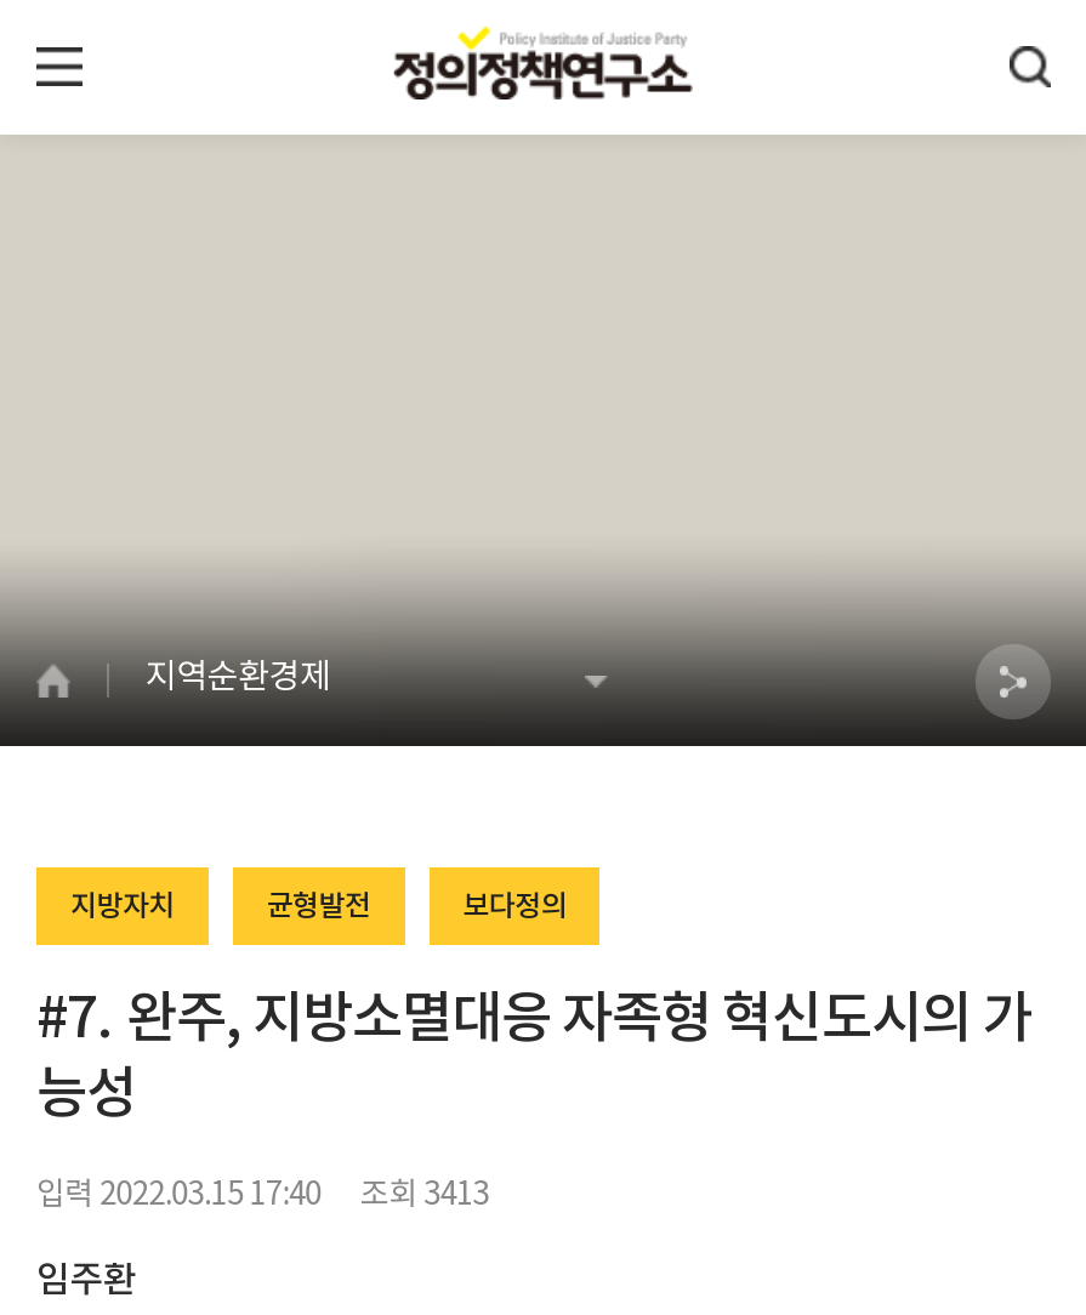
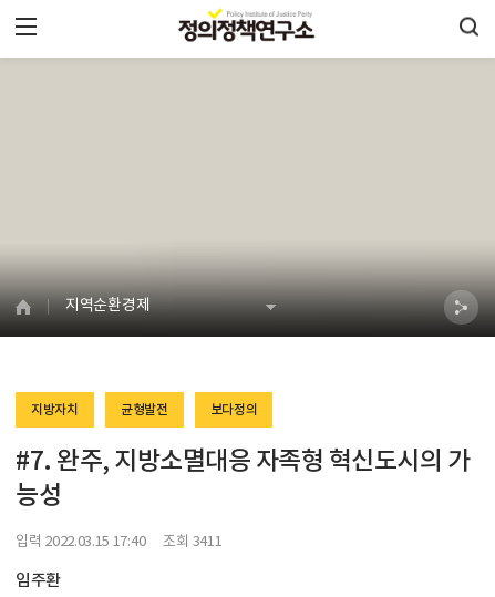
[36,1178,489,1214] 입력 2022.03.15 17:40 조회 3413 -> [16,534,222,550] 입력 2022.03.15 17:40 조회 3411

